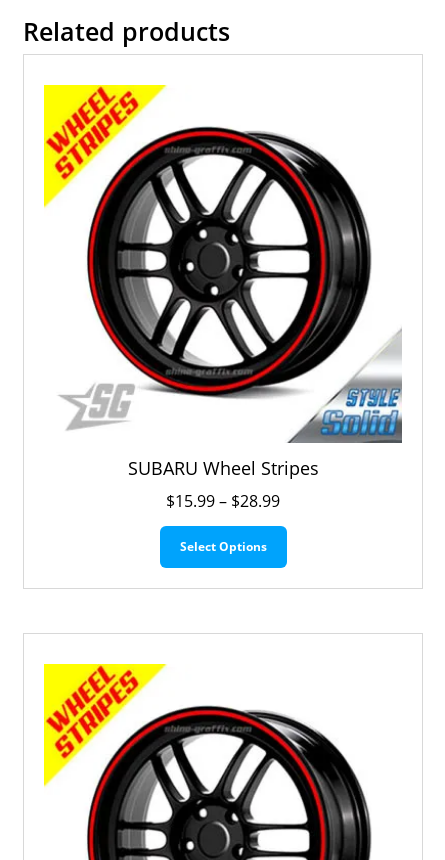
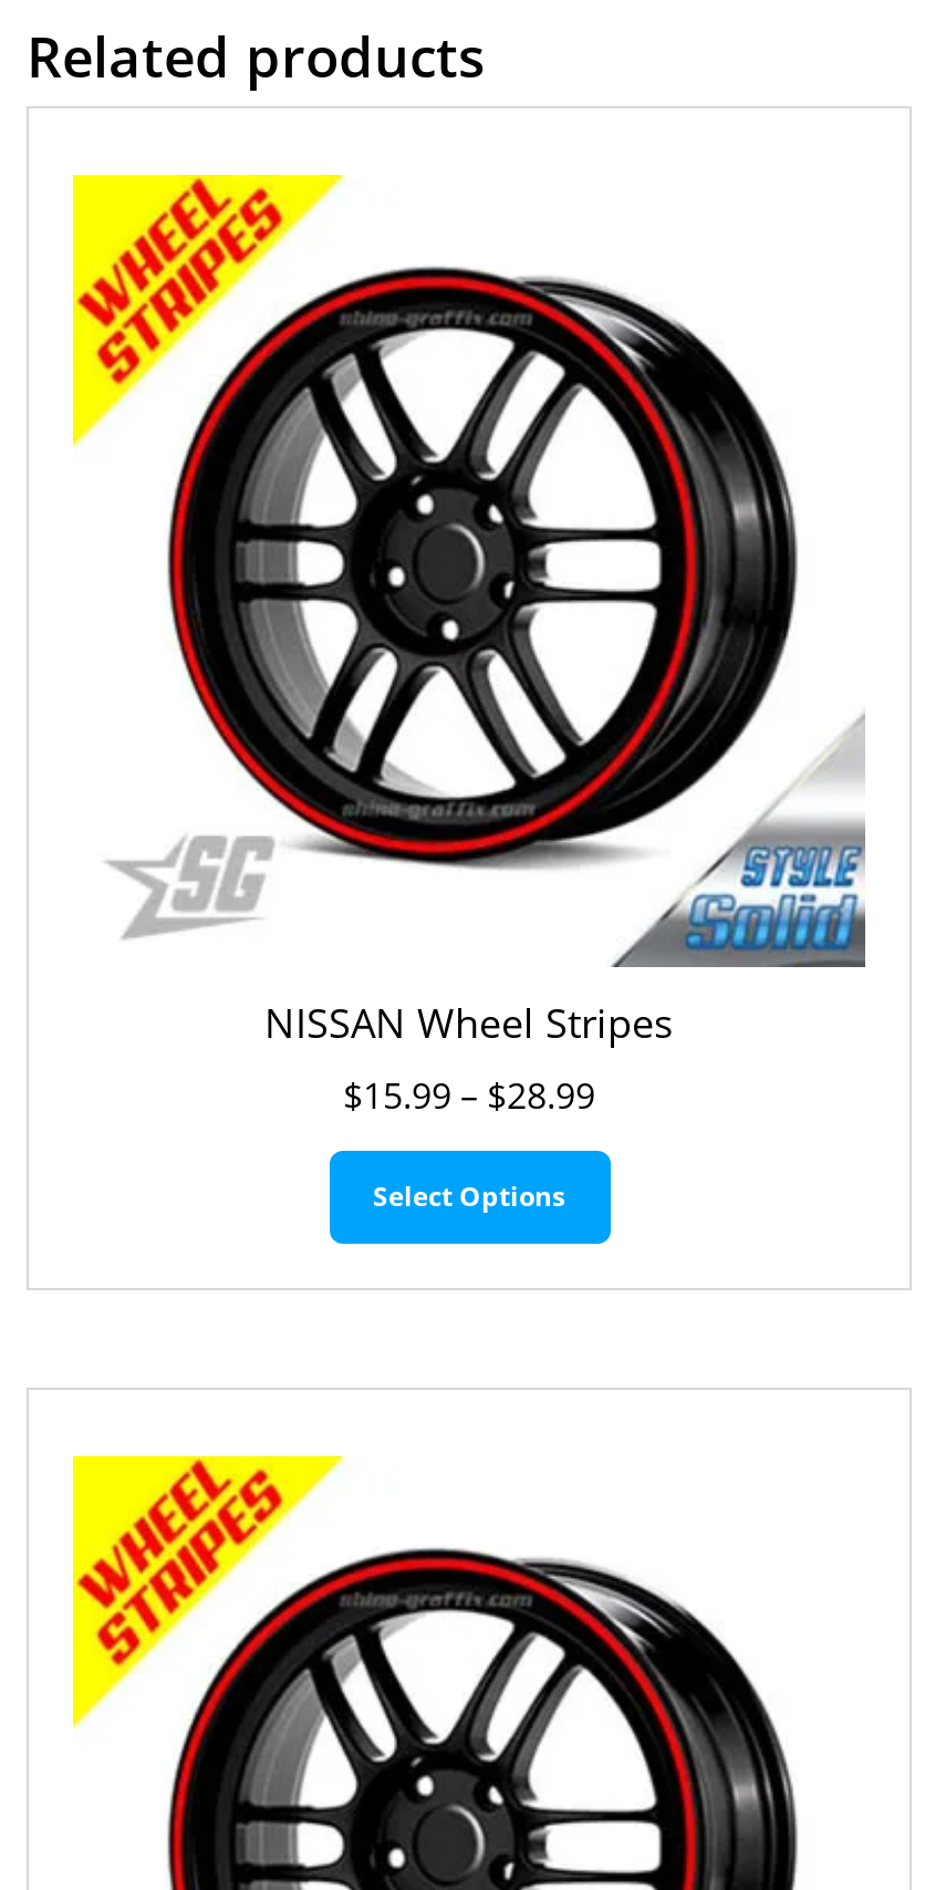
[127,455,318,479] SUBARU Wheel Stripes -> [264,995,674,1048] NISSAN Wheel Stripes

